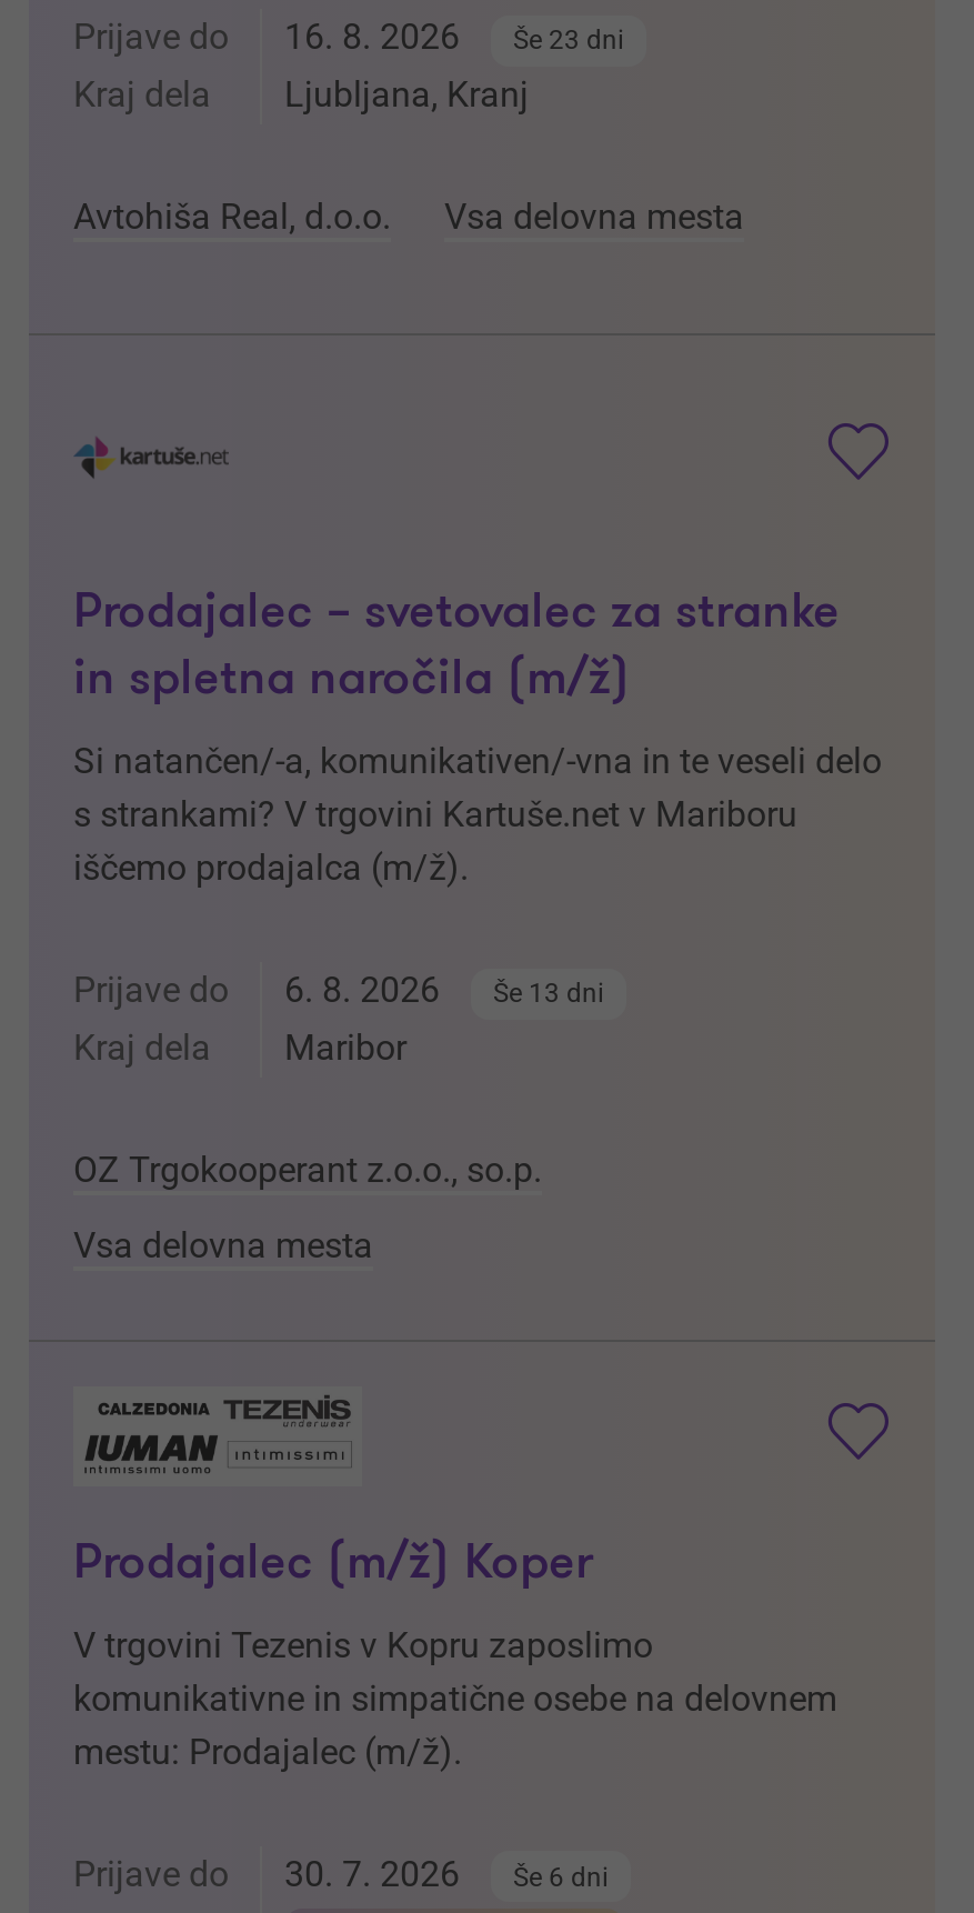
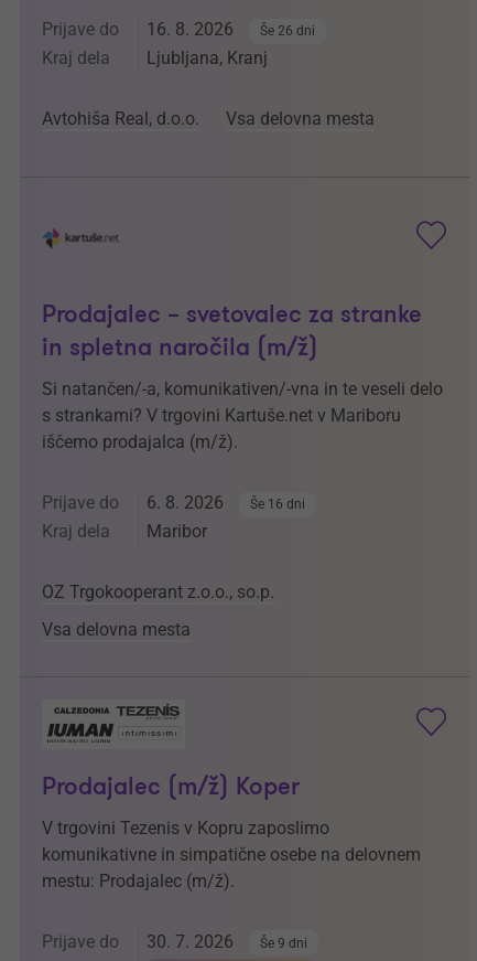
[73,16,624,58] Prijave do 16. 8. 2026 Še 23 dni -> [42,19,315,40] Prijave do 16. 8. 2026 Še 26 dni
[73,969,604,1011] Prijave do 6. 8. 2026 Še 13 dni -> [42,492,305,513] Prijave do 6. 8. 2026 Še 16 dni
[73,1853,609,1895] Prijave do 30. 7. 2026 Še 6 dni -> [42,931,307,952] Prijave do 30. 7. 2026 Še 9 dni

